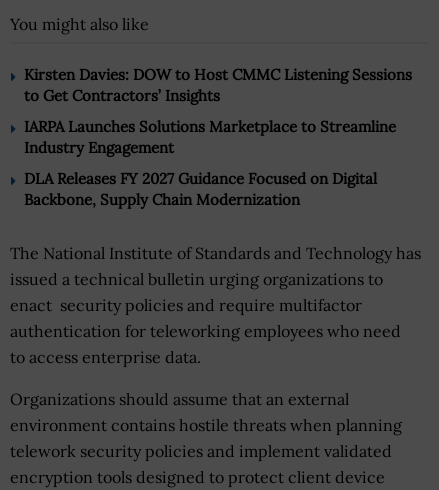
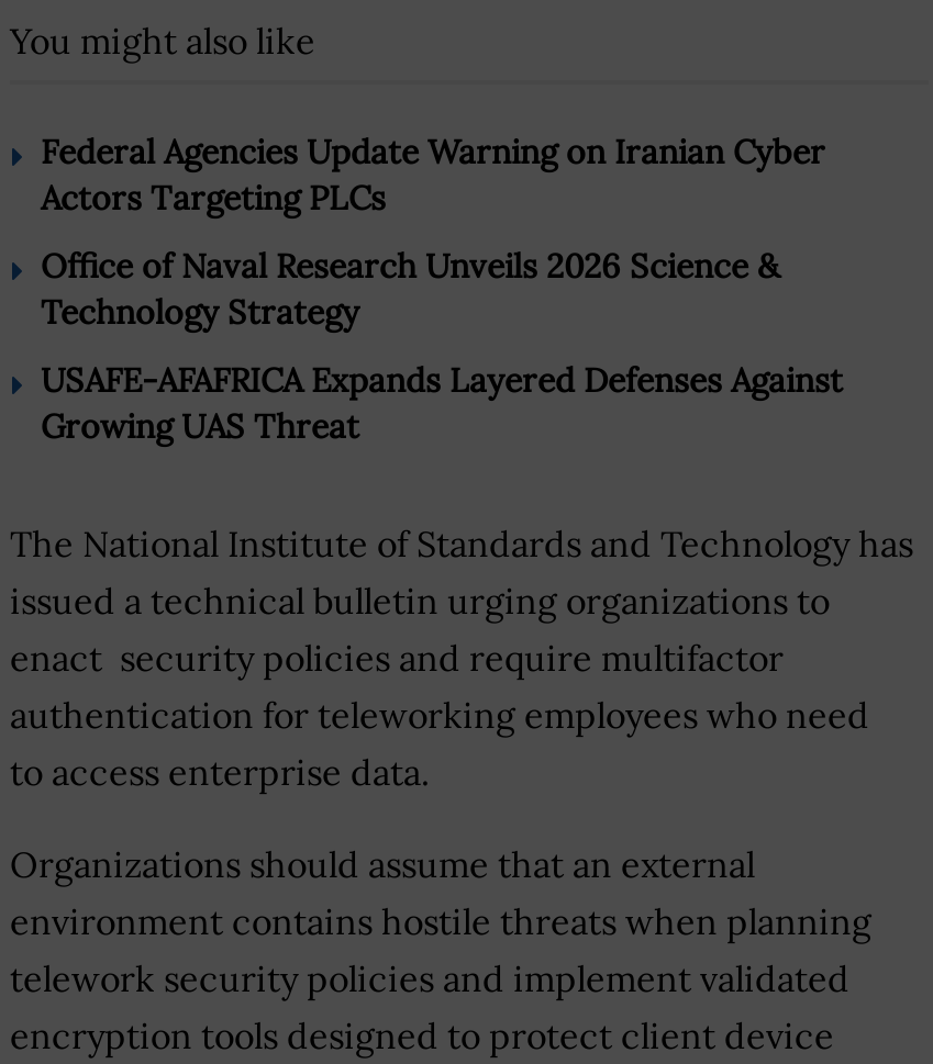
[24,65,412,105] Kirsten Davies: DOW to Host CMMC Listening Sessions | to Get Contractors’ Insights -> [41,130,825,218] Federal Agencies Update Warning on Iranian Cyber | Actors Targeting PLCs
[24,117,396,157] IARPA Launches Solutions Marketplace to Streamline | Industry Engagement -> [41,244,779,332] Office of Naval Research Unveils 2026 Science & | Technology Strategy
[24,169,377,209] DLA Releases FY 2027 Guidance Focused on Digital | Backbone, Supply Chain Modernization -> [41,358,843,446] USAFE-AFAFRICA Expands Layered Defenses Against | Growing UAS Threat

